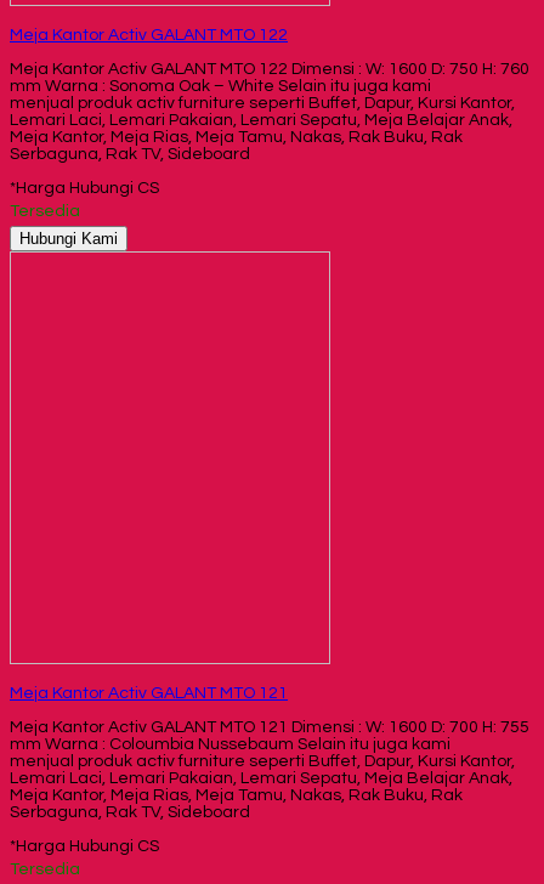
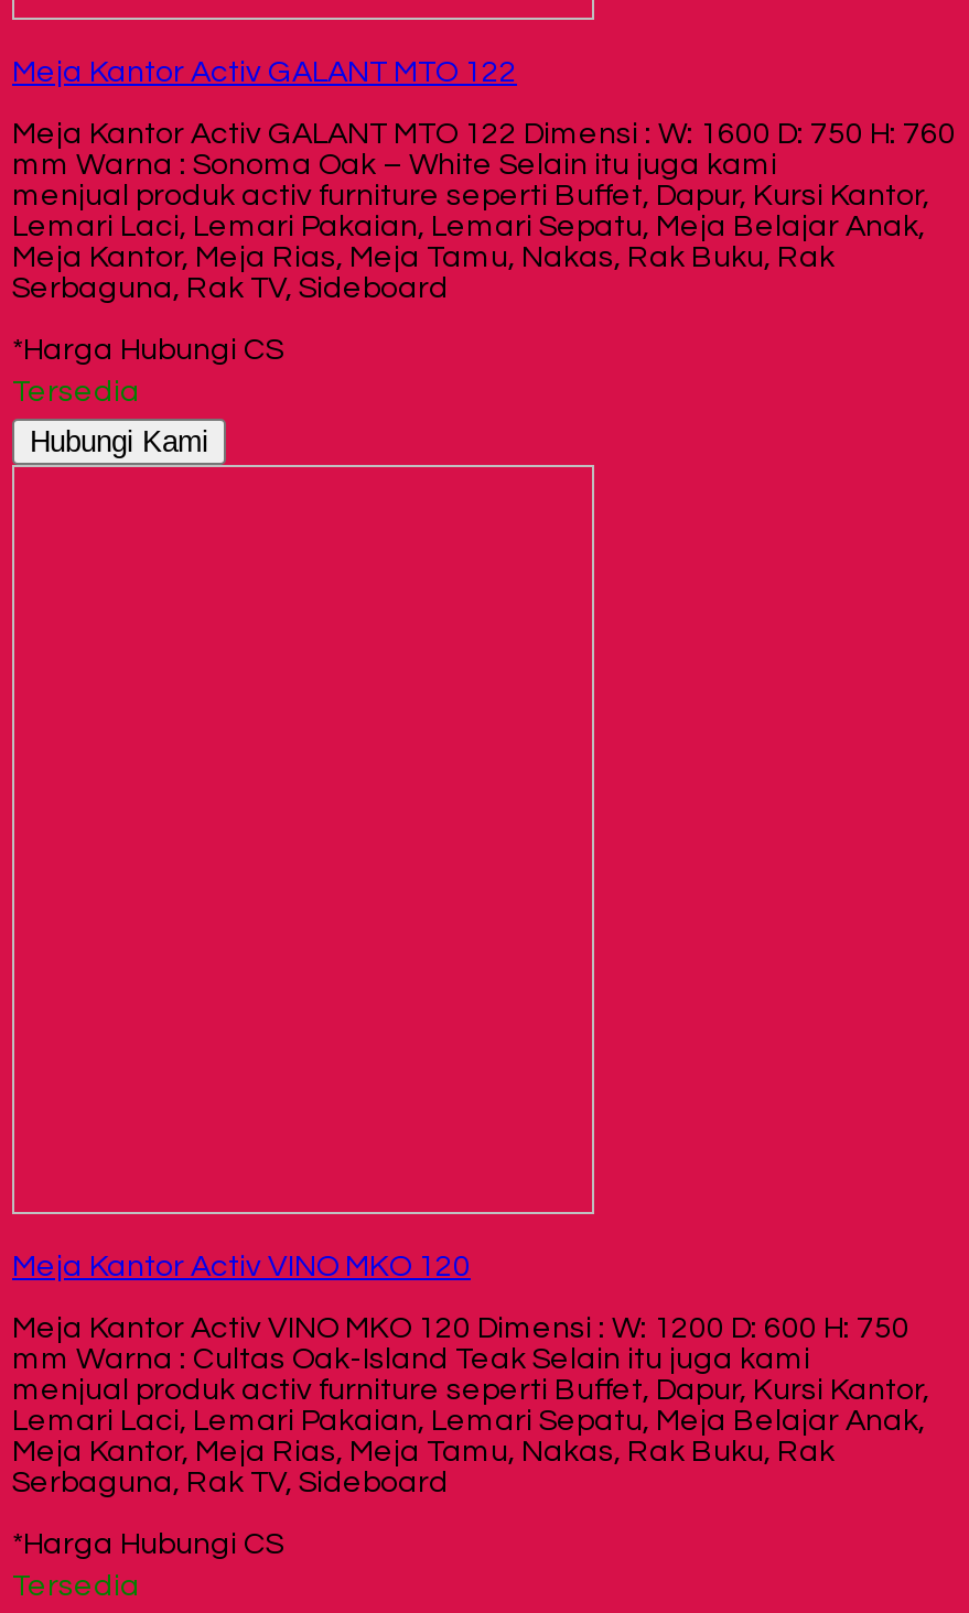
[10,685,288,702] Meja Kantor Activ GALANT MTO 121 -> [12,1251,471,1282] Meja Kantor Activ VINO MKO 120
[10,719,529,753] Meja Kantor Activ GALANT MTO 121 Dimensi : W: 1600 D: 700 H: 755 | mm Warna : Coloumbia Nussebaum Selain itu juga kami -> [12,1313,909,1375] Meja Kantor Activ VINO MKO 120 Dimensi : W: 1200 D: 600 H: 750 | mm Warna : Cultas Oak-Island Teak Selain itu juga kami

